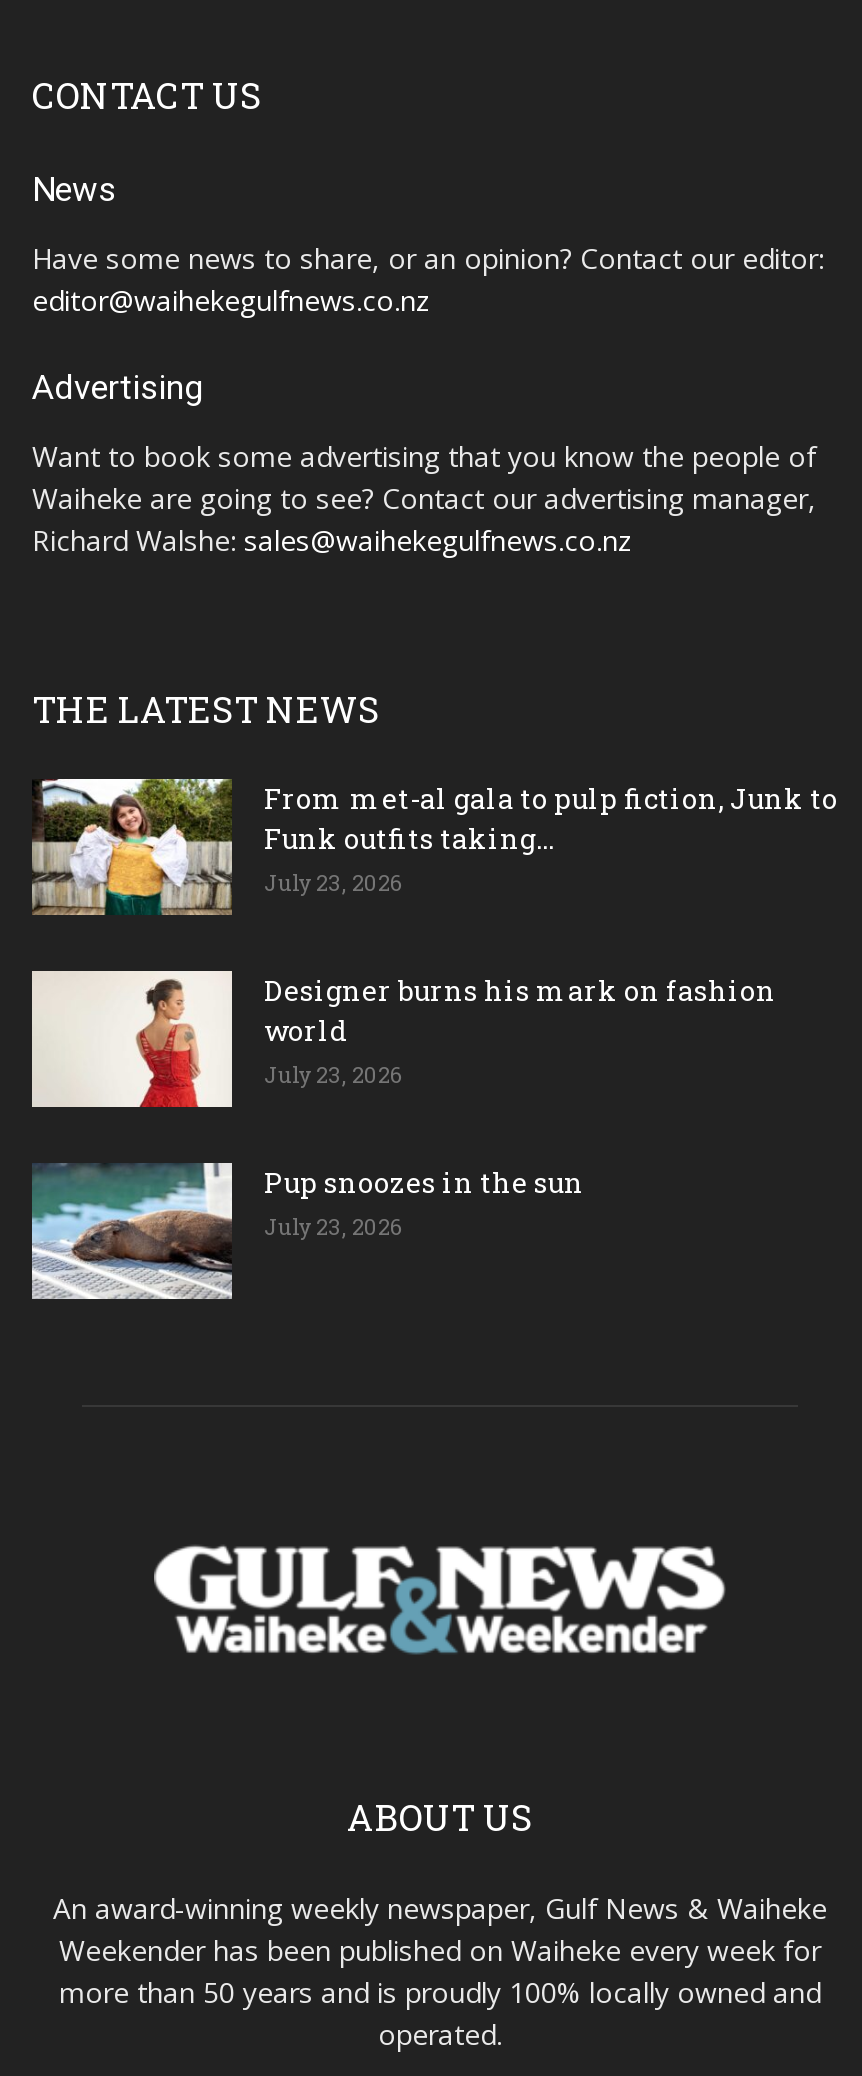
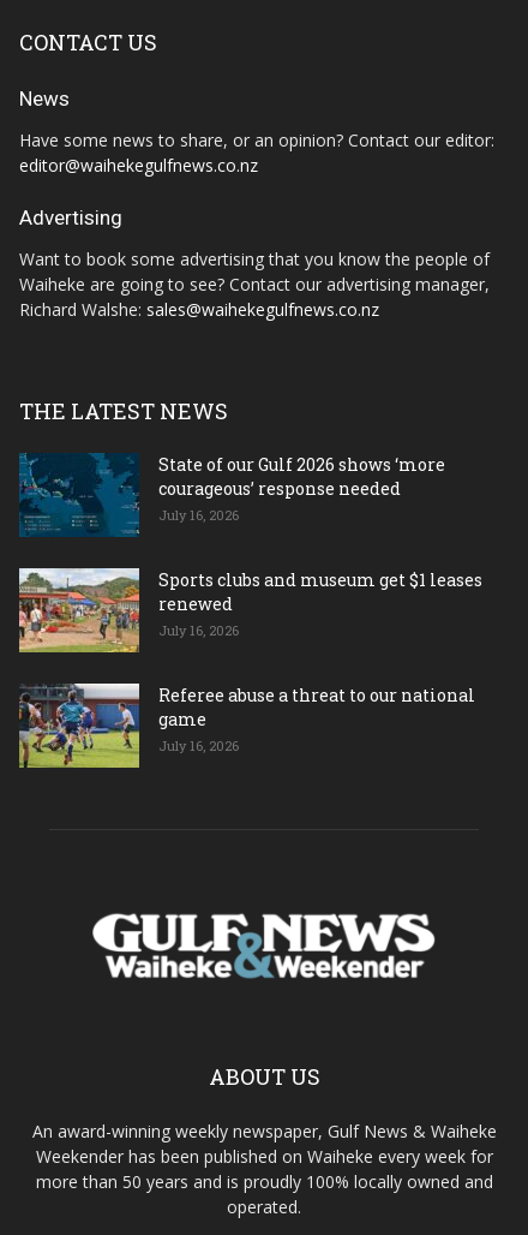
[30,777,838,917] [image] | From met-al gala to pulp fiction, Junk to | Funk outfits taking... | July 23, 2026 -> [18,452,445,537] [image] | State of our Gulf 2026 shows ‘more | courageous’ response needed | July 16, 2026
[30,970,776,1111] [image] | Designer burns his mark on fashion | world | July 23, 2026 -> [18,568,482,654] [image] | Sports clubs and museum get $1 leases | renewed | July 16, 2026
[30,1161,584,1303] [image] | Pup snoozes in the sun | July 23, 2026 -> [18,682,475,769] [image] | Referee abuse a threat to our national | game | July 16, 2026

